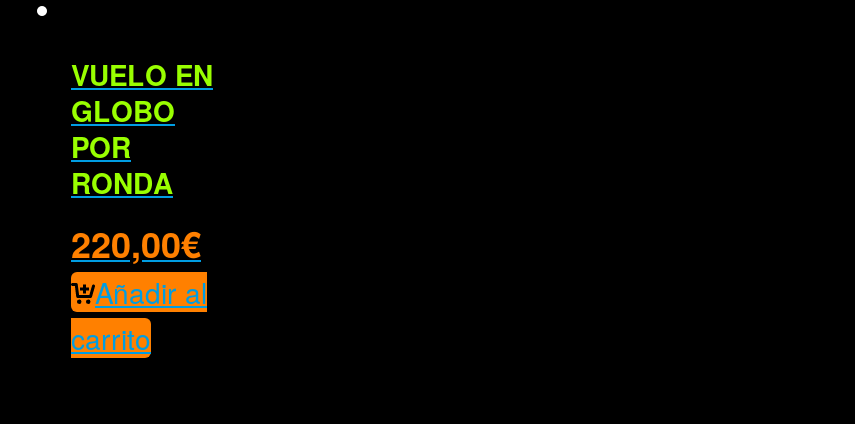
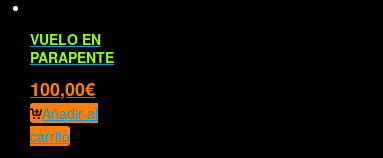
[71,90,201,271] GLOBO | POR | RONDA | 220,00€ -> [30,47,114,102] PARAPENTE | 100,00€

